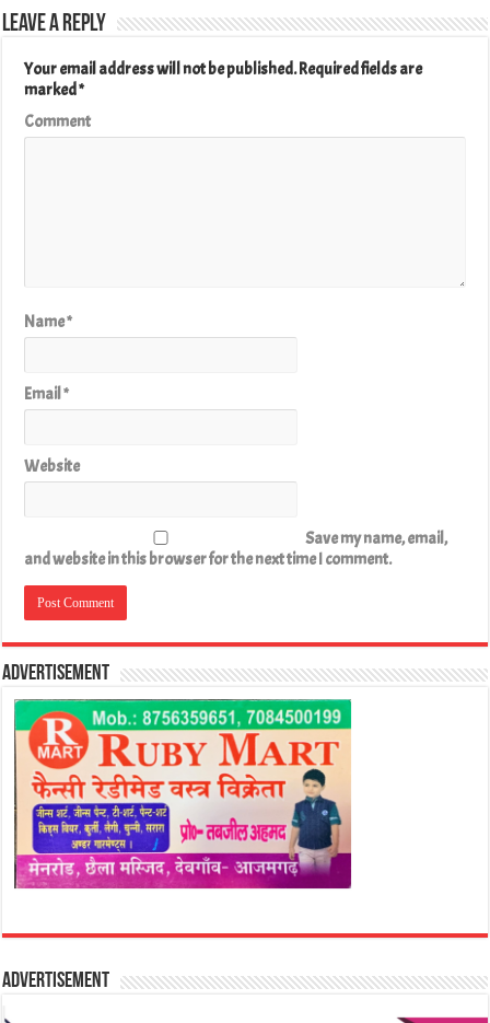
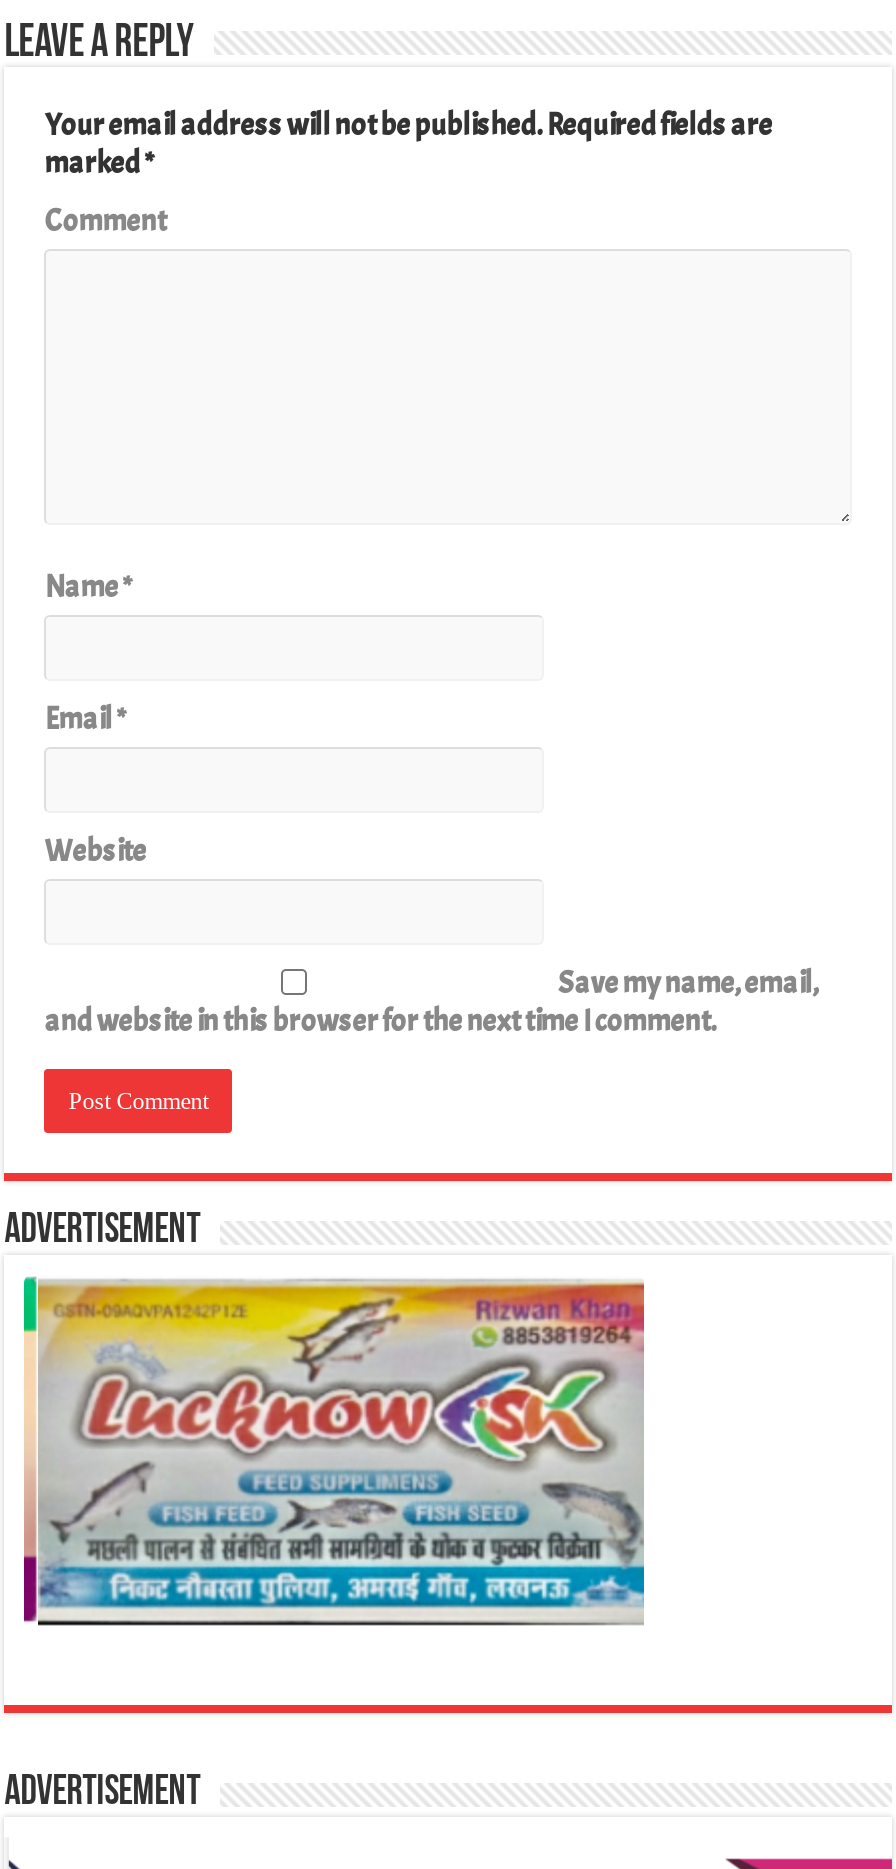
[13,698,352,890] [image] -> [22,1277,646,1627] [image]

